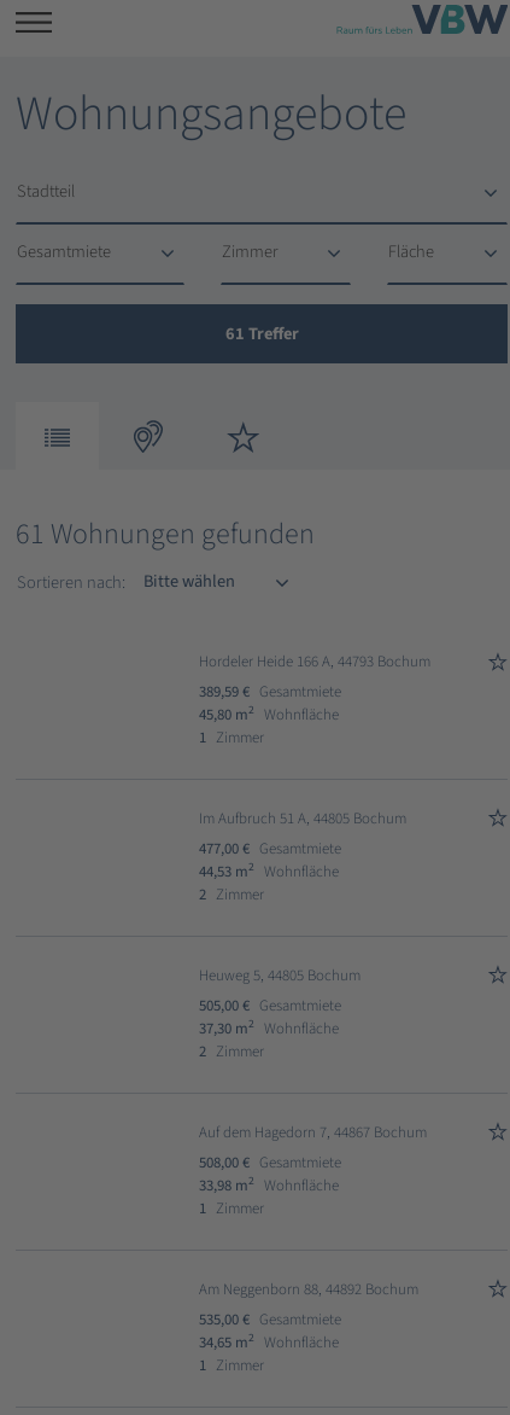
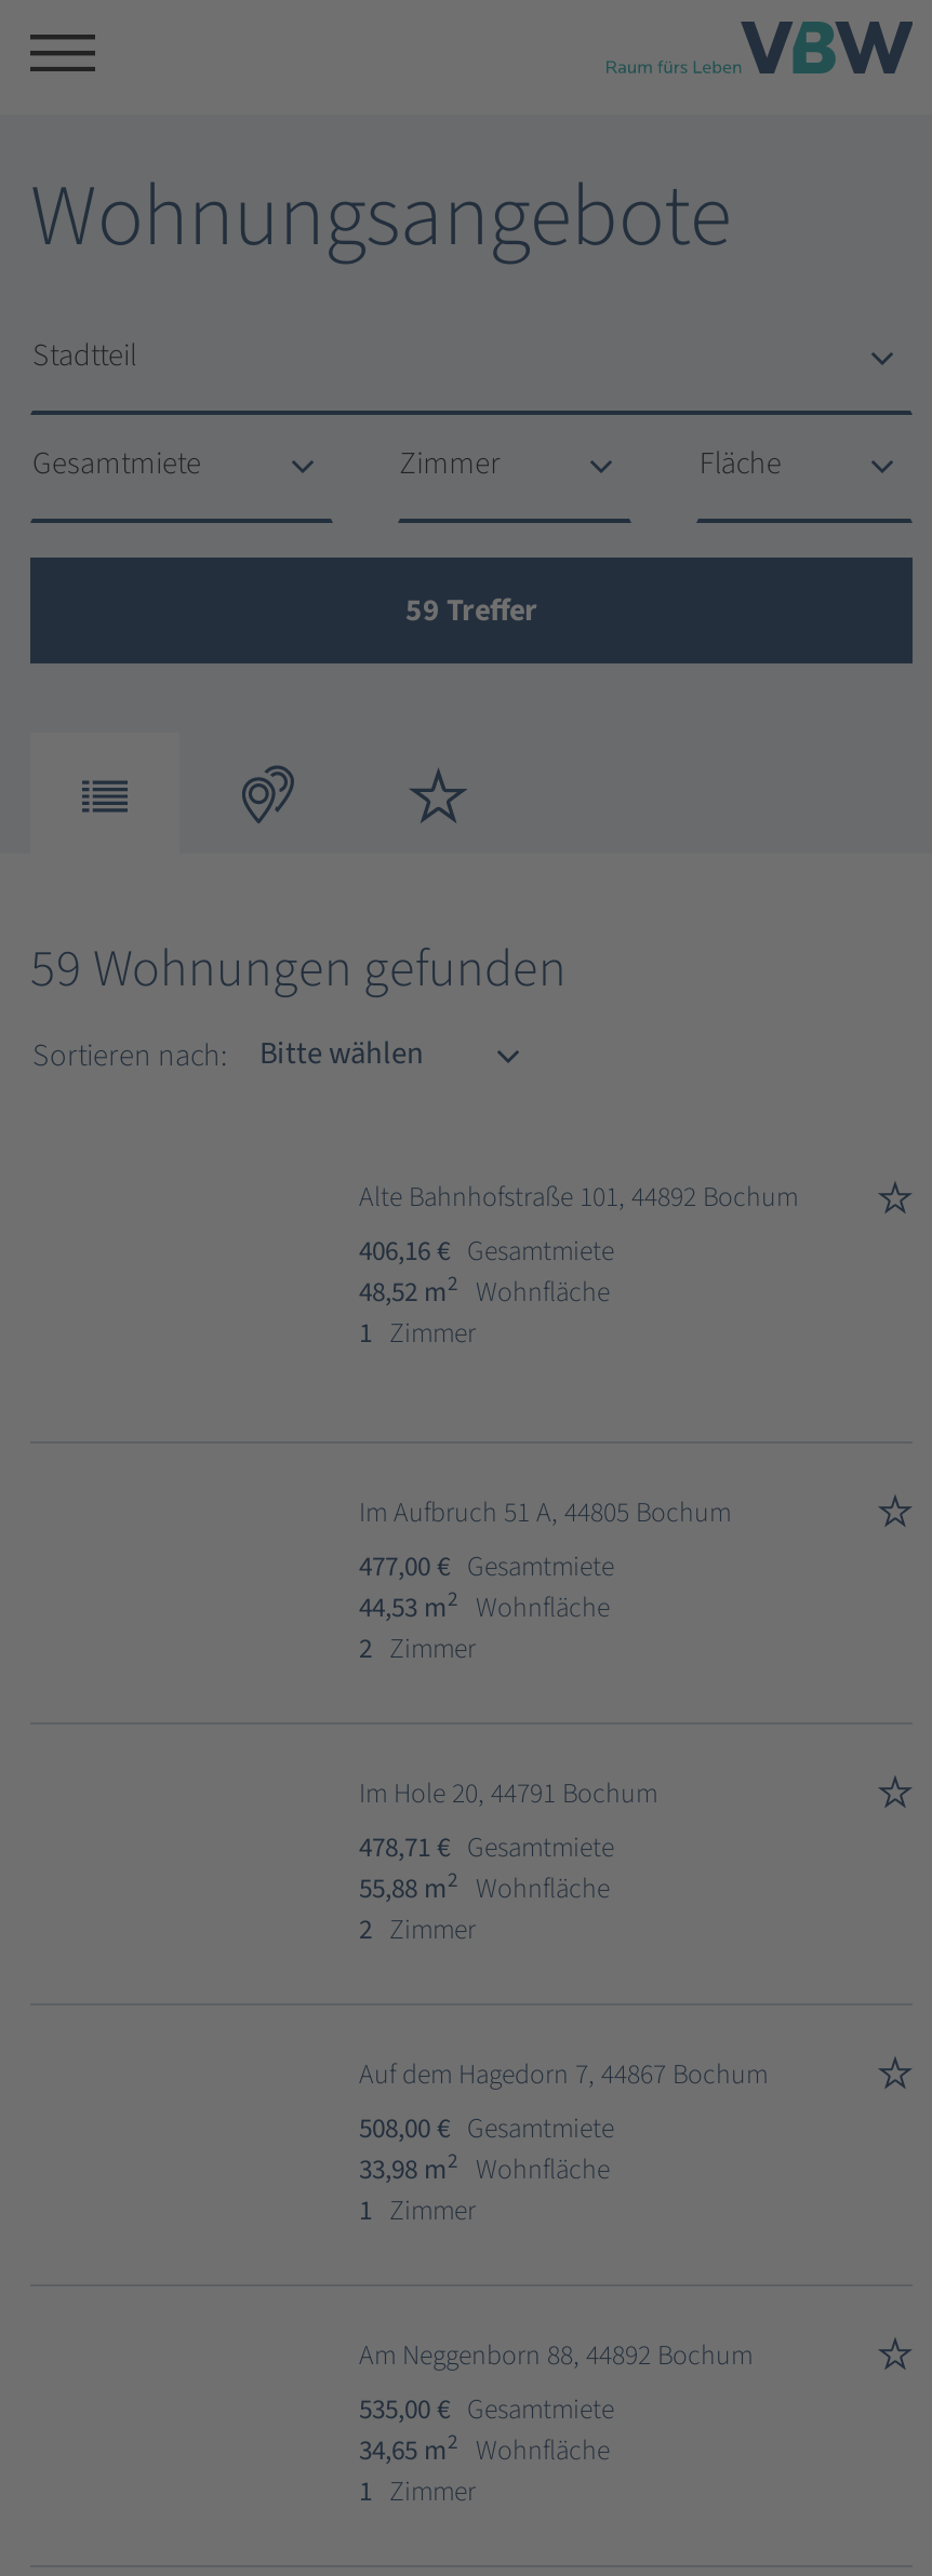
[225,321,298,346] 61 Treffer -> [405,587,537,632] 59 Treffer
[16,514,315,556] 61 Wohnungen gefunden -> [30,932,567,1008] 59 Wohnungen gefunden
[199,650,430,725] Hordeler Heide 166 A, 44793 Bochum | 389,59 € Gesamtmiete | 45,80 m 2 Wohnfläche -> [359,1177,798,1311] Alte Bahnhofstraße 101, 44892 Bochum | 406,16 € Gesamtmiete | 48,52 m 2 Wohnfläche
[199,964,360,1039] Heuweg 5, 44805 Bochum | 505,00 € Gesamtmiete | 37,30 m 2 Wohnfläche -> [359,1774,657,1908] Im Hole 20, 44791 Bochum | 478,71 € Gesamtmiete | 55,88 m 2 Wohnfläche

